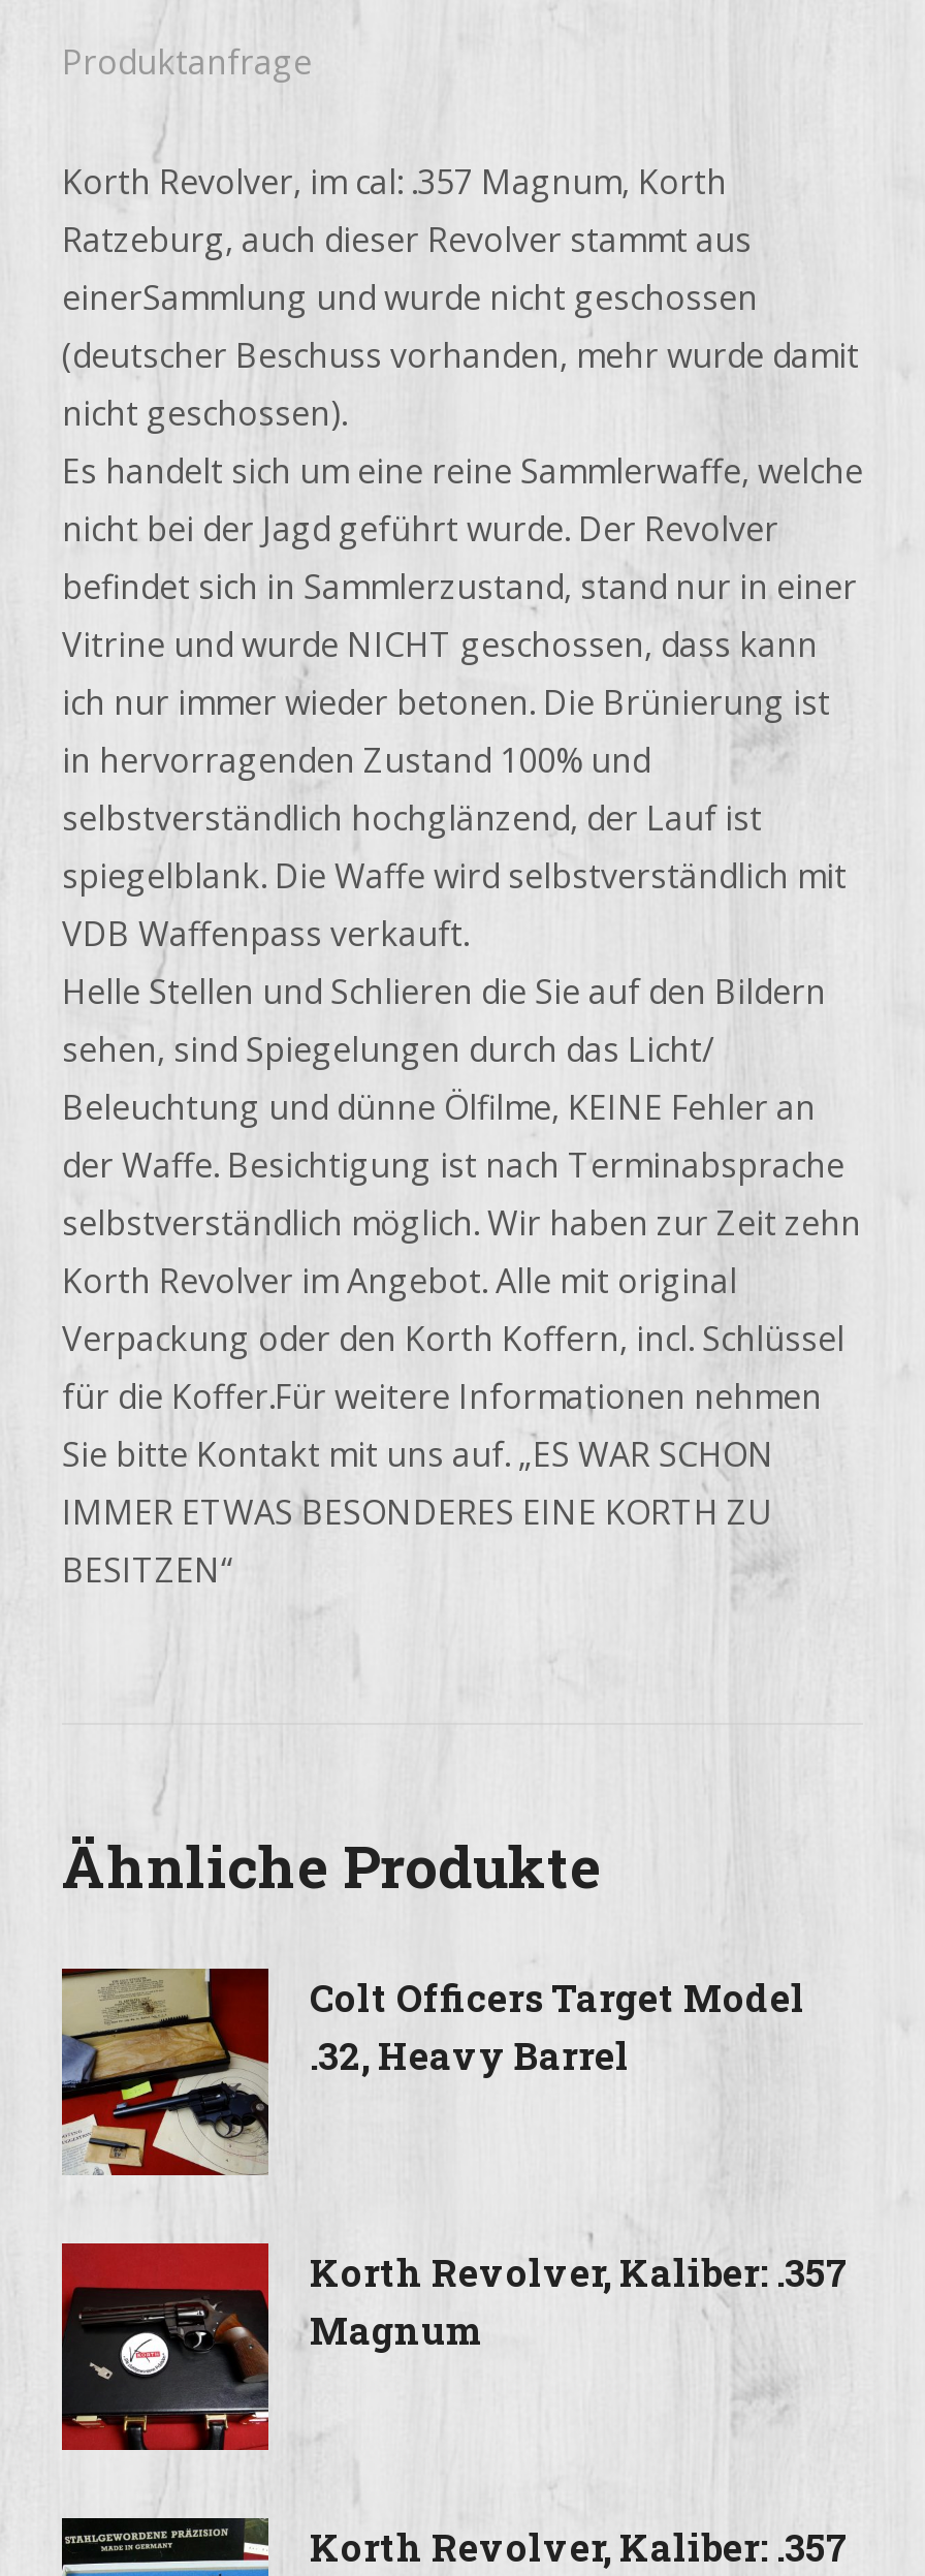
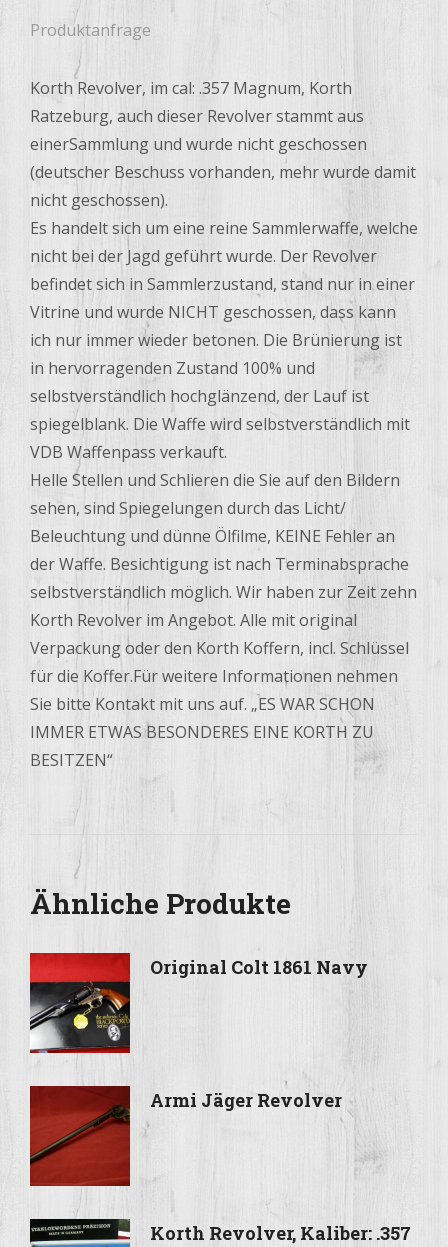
[60,1967,805,2175] [image] | Colt Officers Target Model | .32, Heavy Barrel -> [29,952,368,1054] [image] | Original Colt 1861 Navy
[60,2243,849,2452] [image] | Korth Revolver, Kaliber: .357 | Magnum -> [29,1086,342,1187] [image] | Armi Jäger Revolver

